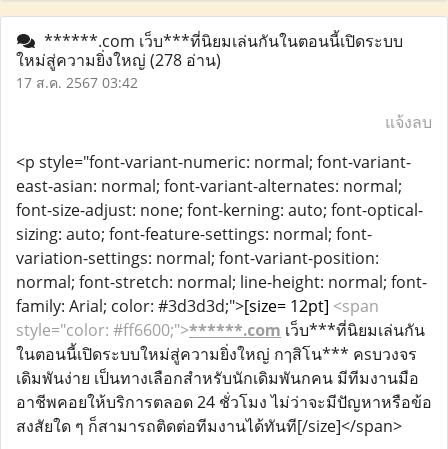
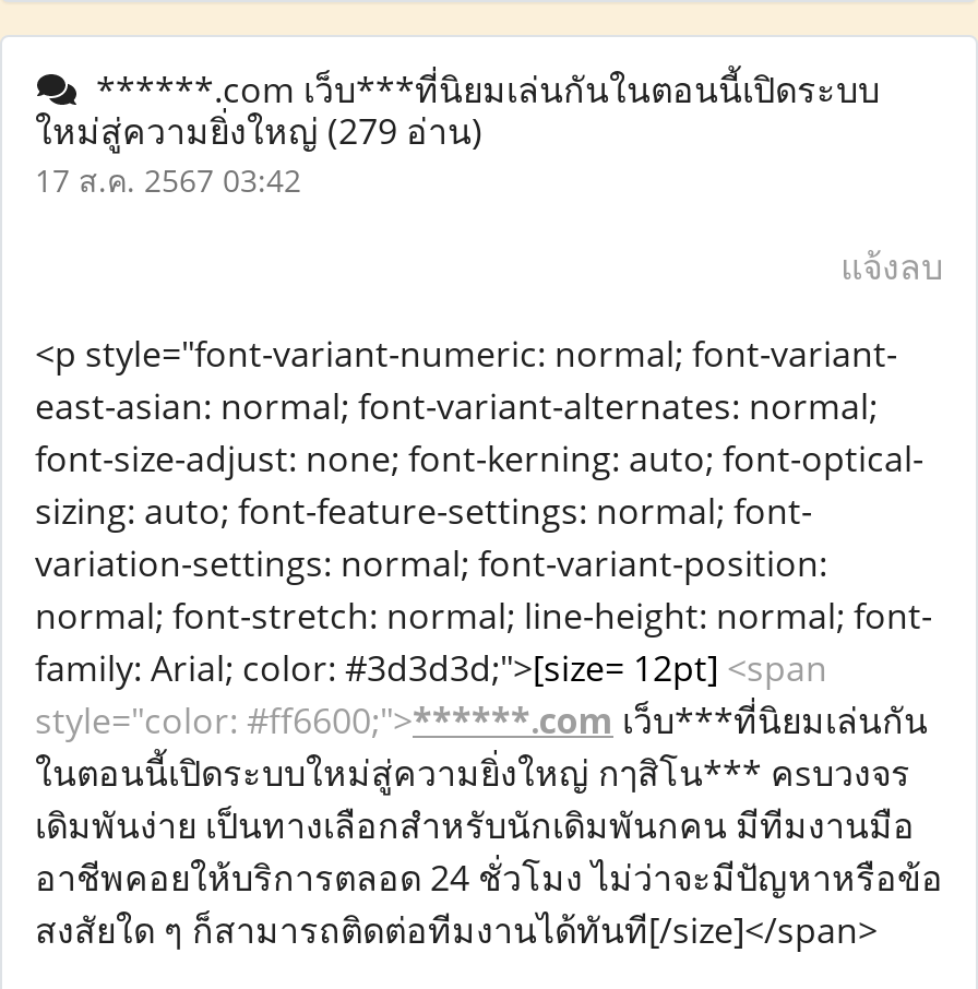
[16,49,221,71] ใหม่สู่ความยิ่งใหญ่(278 อ่าน) -> [35,107,482,155] ใหม่สู่ความยิ่งใหญ่(279 อ่าน)

